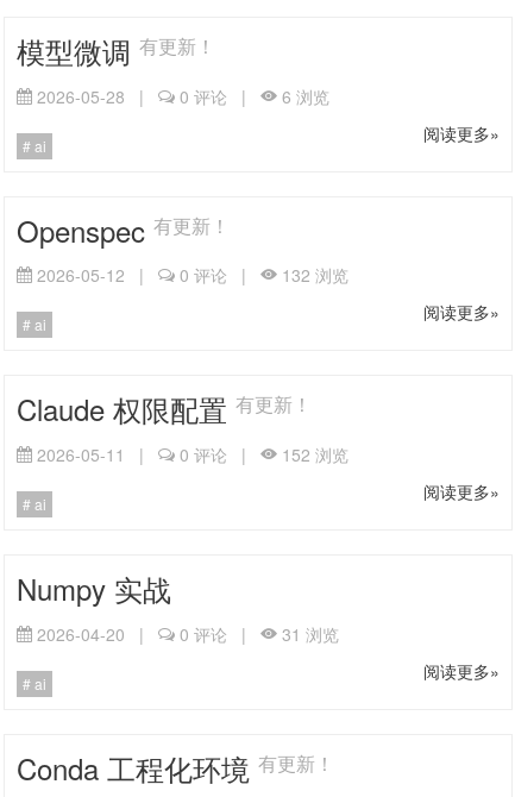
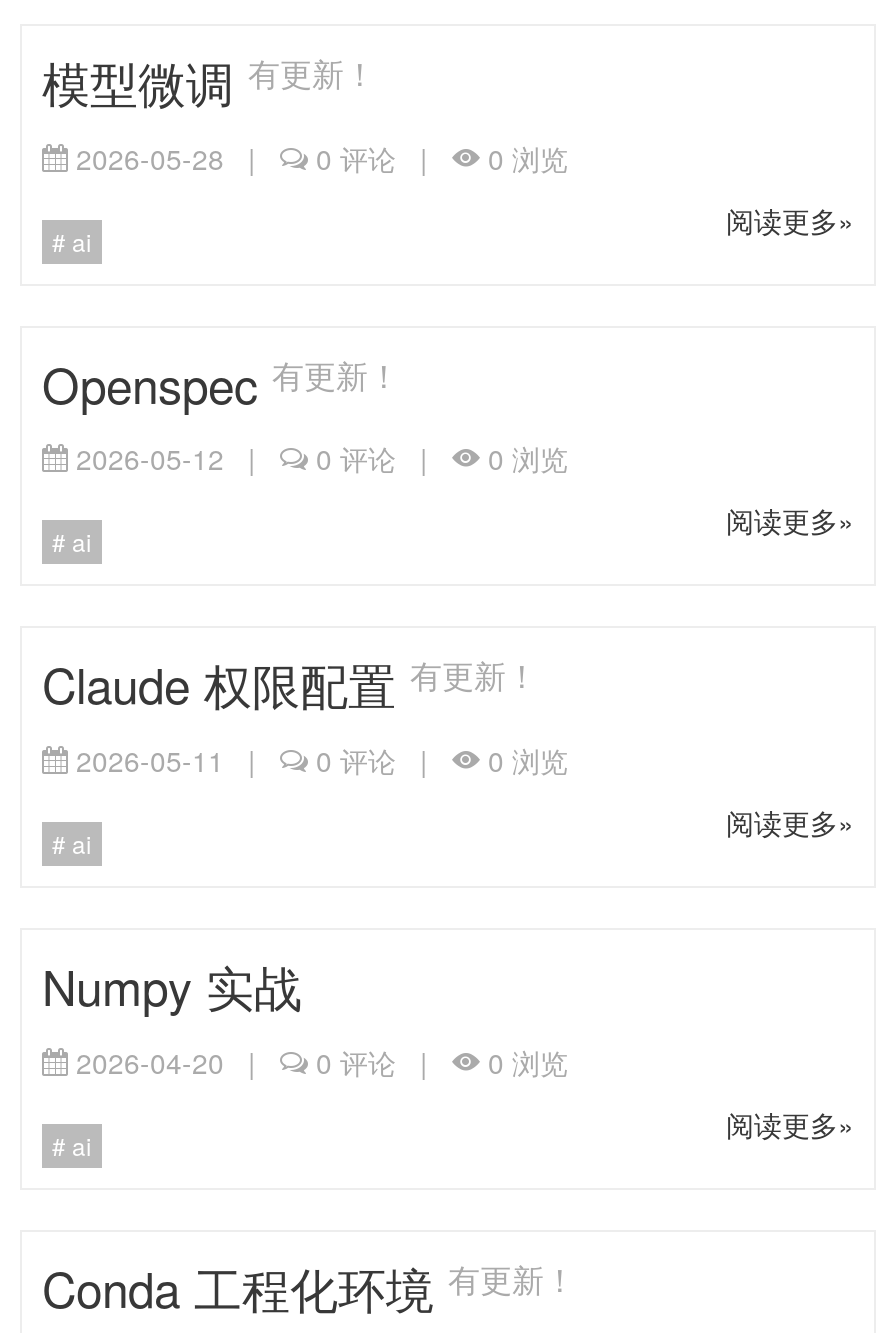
[282,84,329,108] 6浏览 -> [488,138,568,178] 0浏览
[282,263,348,287] 132浏览 -> [488,438,568,478] 0浏览
[282,443,348,466] 152浏览 -> [488,740,568,780] 0浏览
[282,622,339,646] 31浏览 -> [488,1042,568,1082] 0浏览

